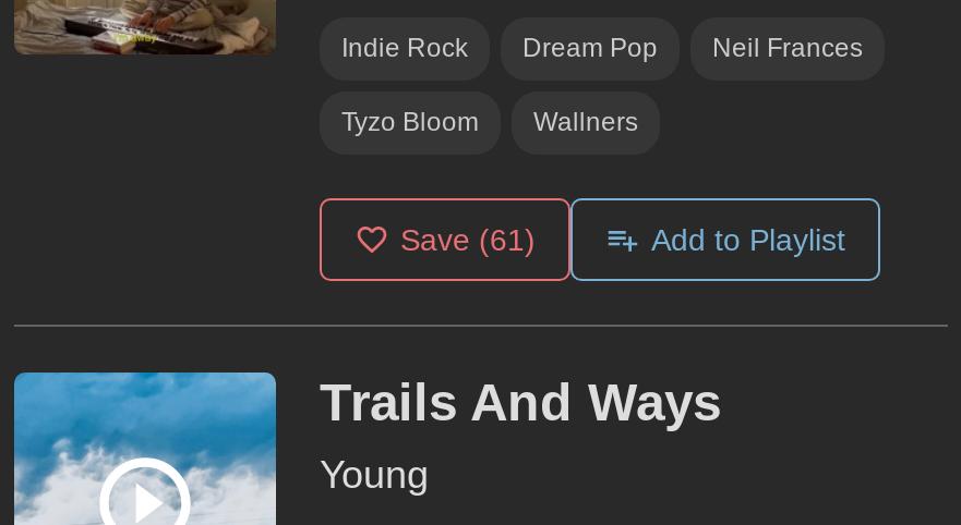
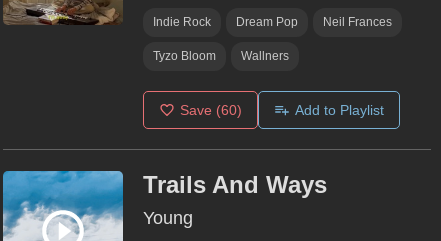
[400,222,536,257] Save (61) -> [180,102,242,118] Save (60)

